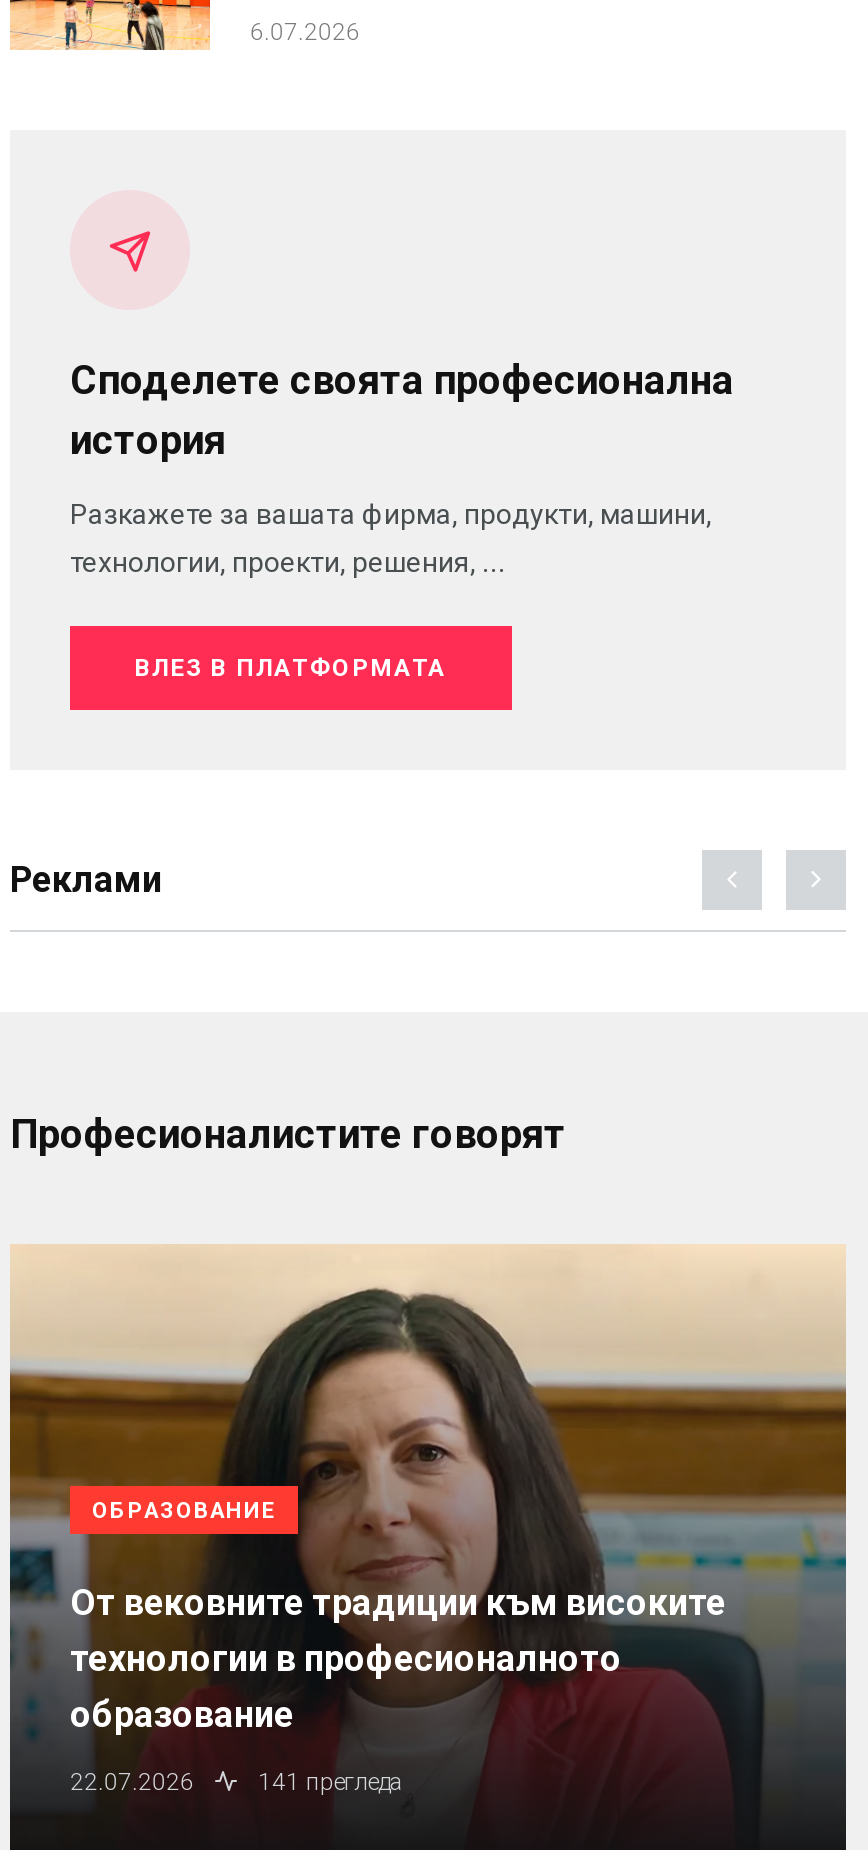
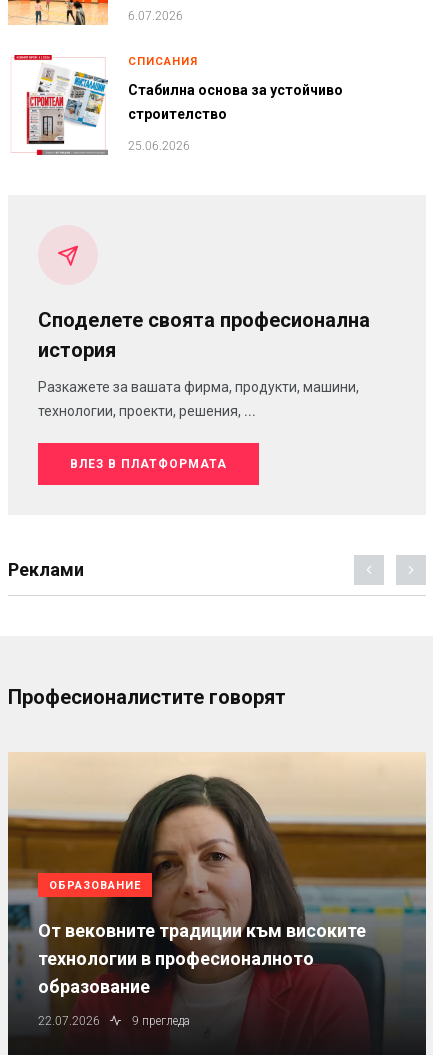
none -> [13,54,343,156] [image] | СПИСАНИЯ | Стабилна основа за устойчиво | строителство | 25.06.2026
[258,1769,402,1797] 141 прегледа -> [132,1014,190,1028] 9 прегледа

